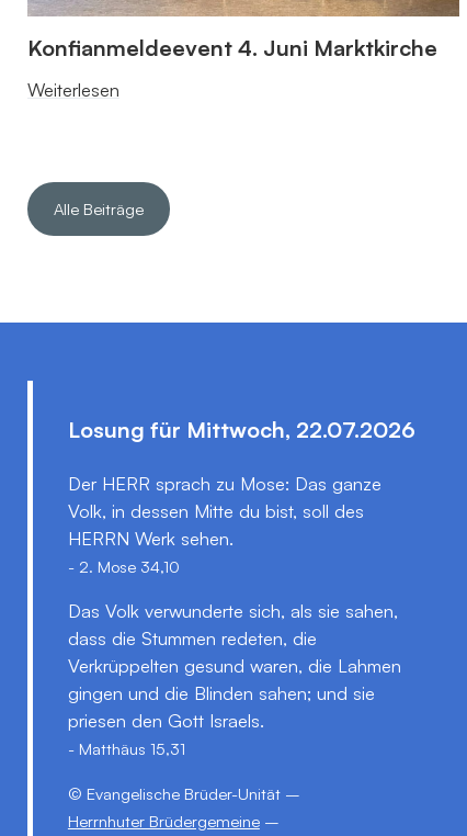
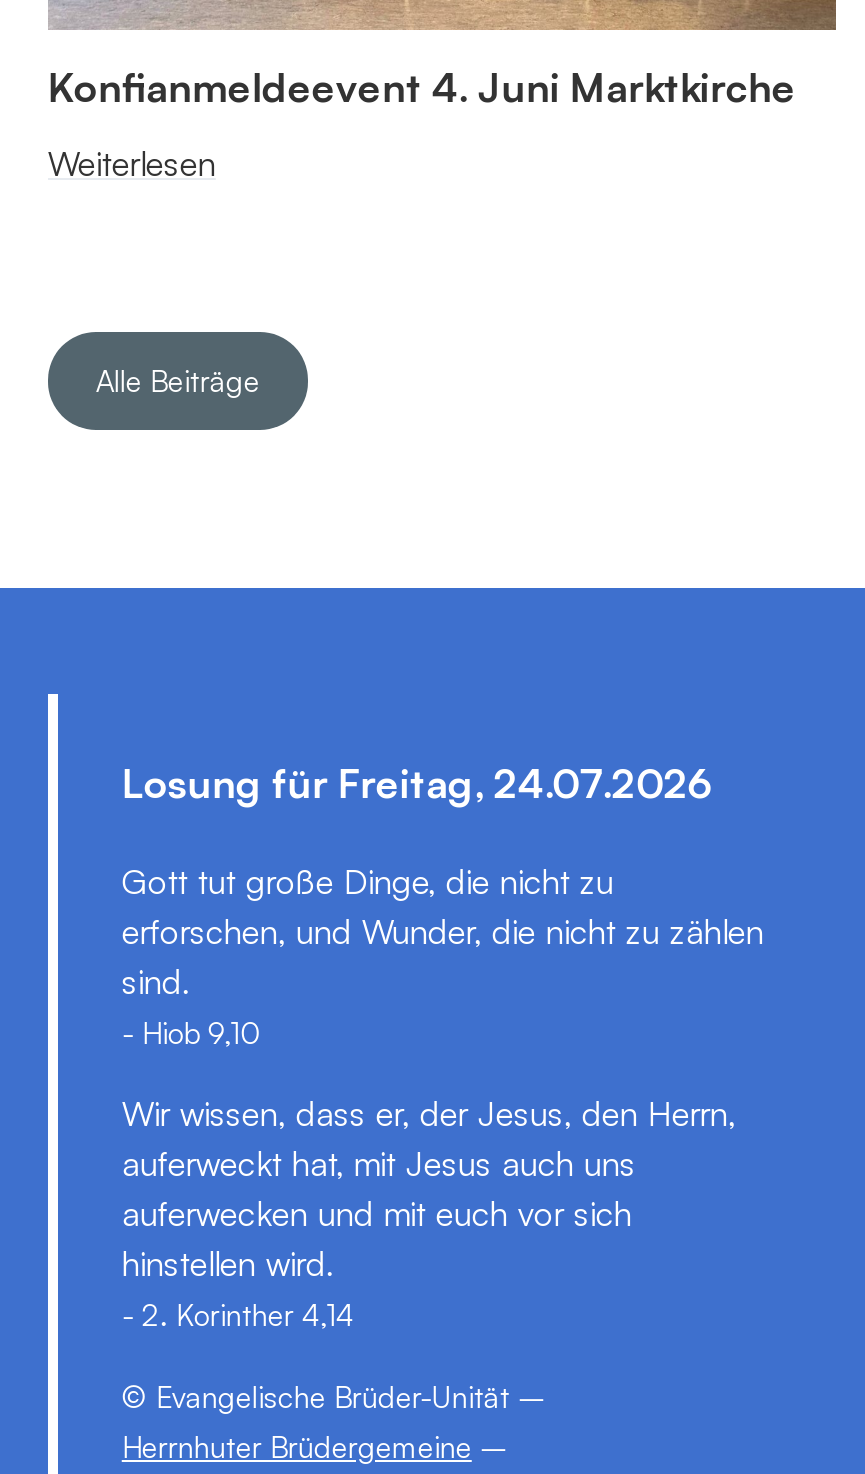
[68,416,415,444] Losung für Mittwoch, 22.07.2026 -> [122,759,714,809] Losung für Freitag, 24.07.2026
[68,472,381,577] Der HERR sprach zu Mose: Das ganze | Volk, in dessen Mitte du bist, soll des | HERRN Werk sehen. | - 2. Mose 34,10 -> [122,861,764,1053] Gott tut große Dinge, die nicht zu | erforschen, und Wunder, die nicht zu zählen | sind. | - Hiob 9,10
[68,599,401,760] Das Volk verwunderte sich, als sie sahen, | dass die Stummen redeten, die | Verkrüppelten gesund waren, die Lahmen | gingen und die Blinden sahen; und sie | priesen den Gott Israels. | - Matthäus 15,31 -> [122,1093,736,1335] Wir wissen, dass er, der Jesus, den Herrn, | auferweckt hat, mit Jesus auch uns | auferwecken und mit euch vor sich | hinstellen wird. | - 2. Korinther 4,14

